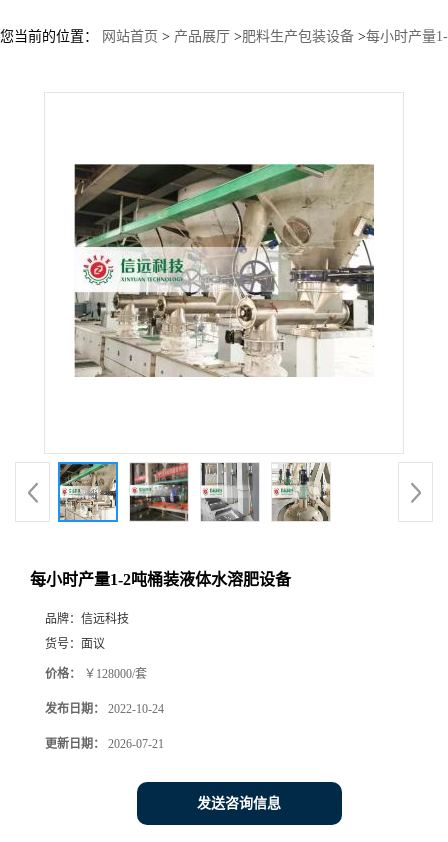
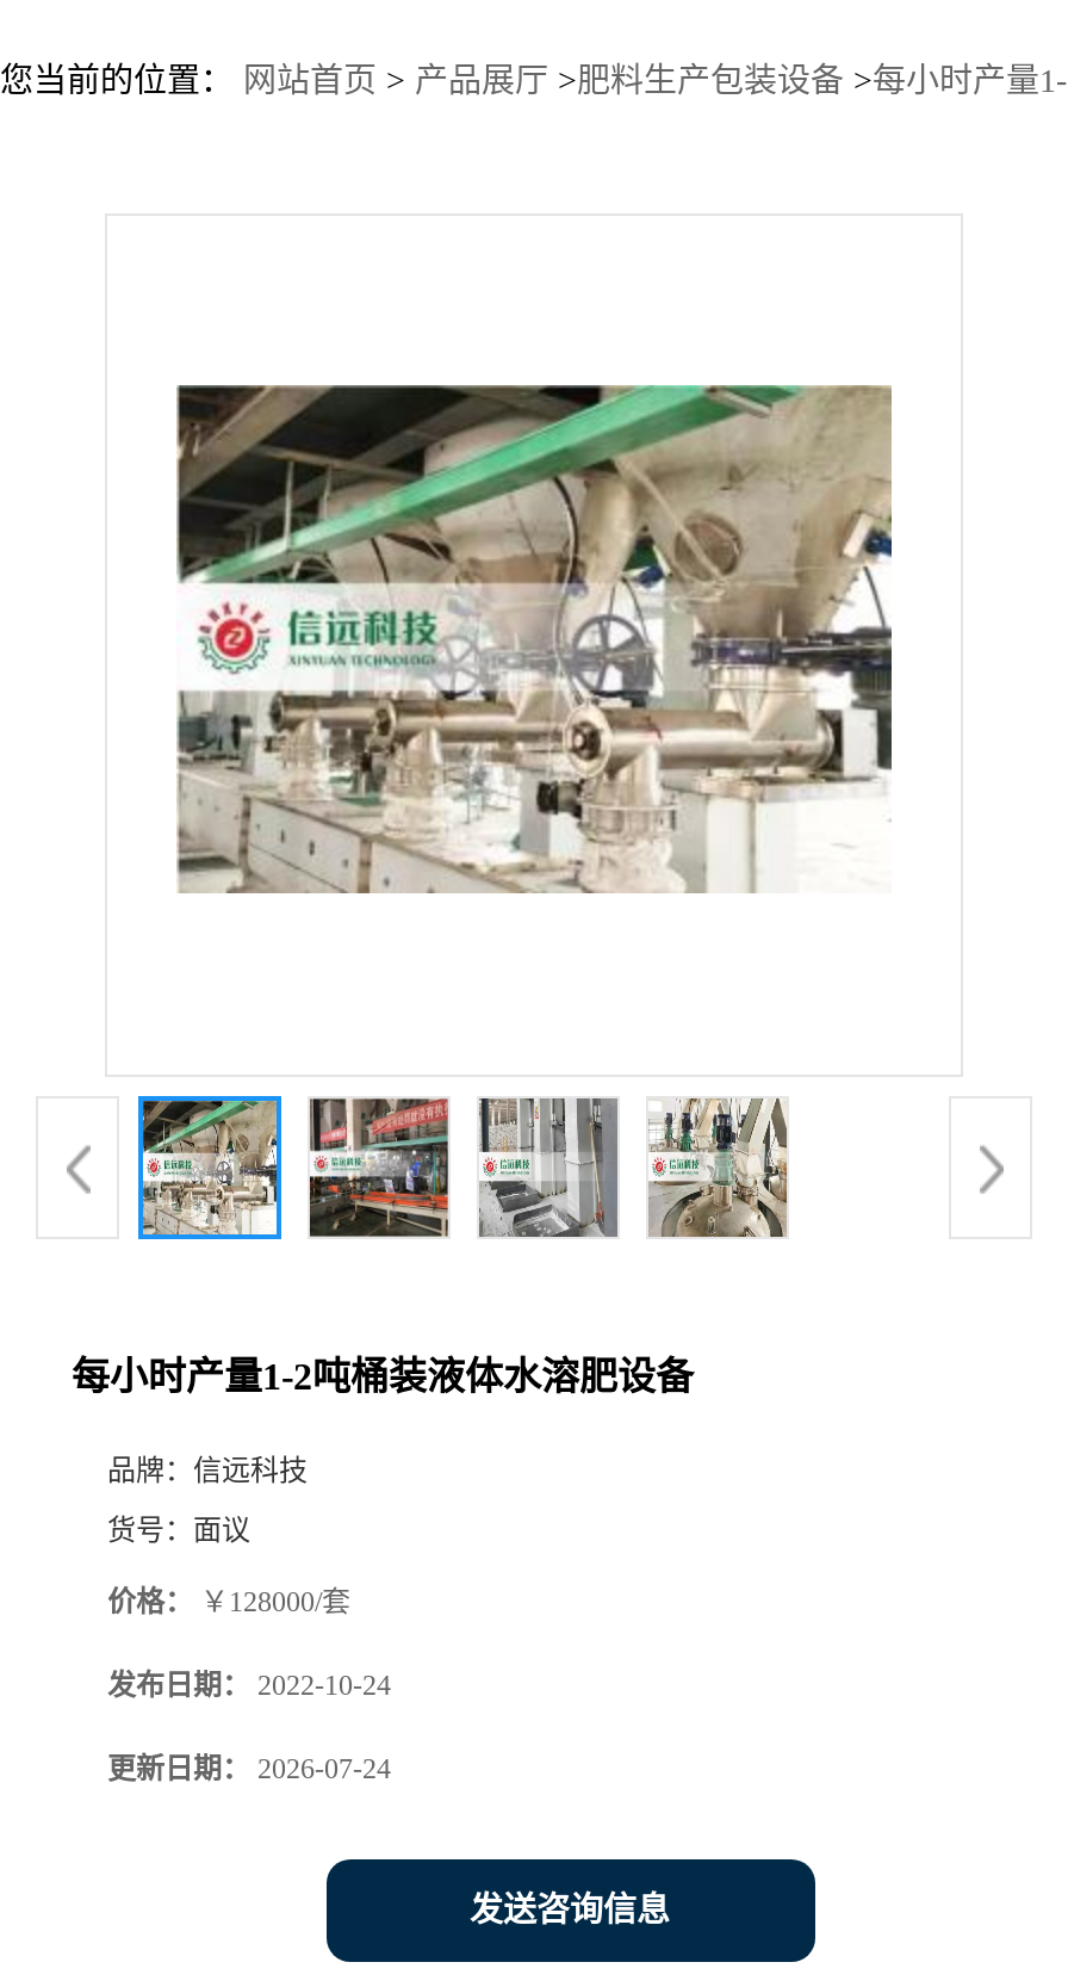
[45,737,164,751] 更新日期：2026-07-21 -> [107,1752,391,1785] 更新日期：2026-07-24

